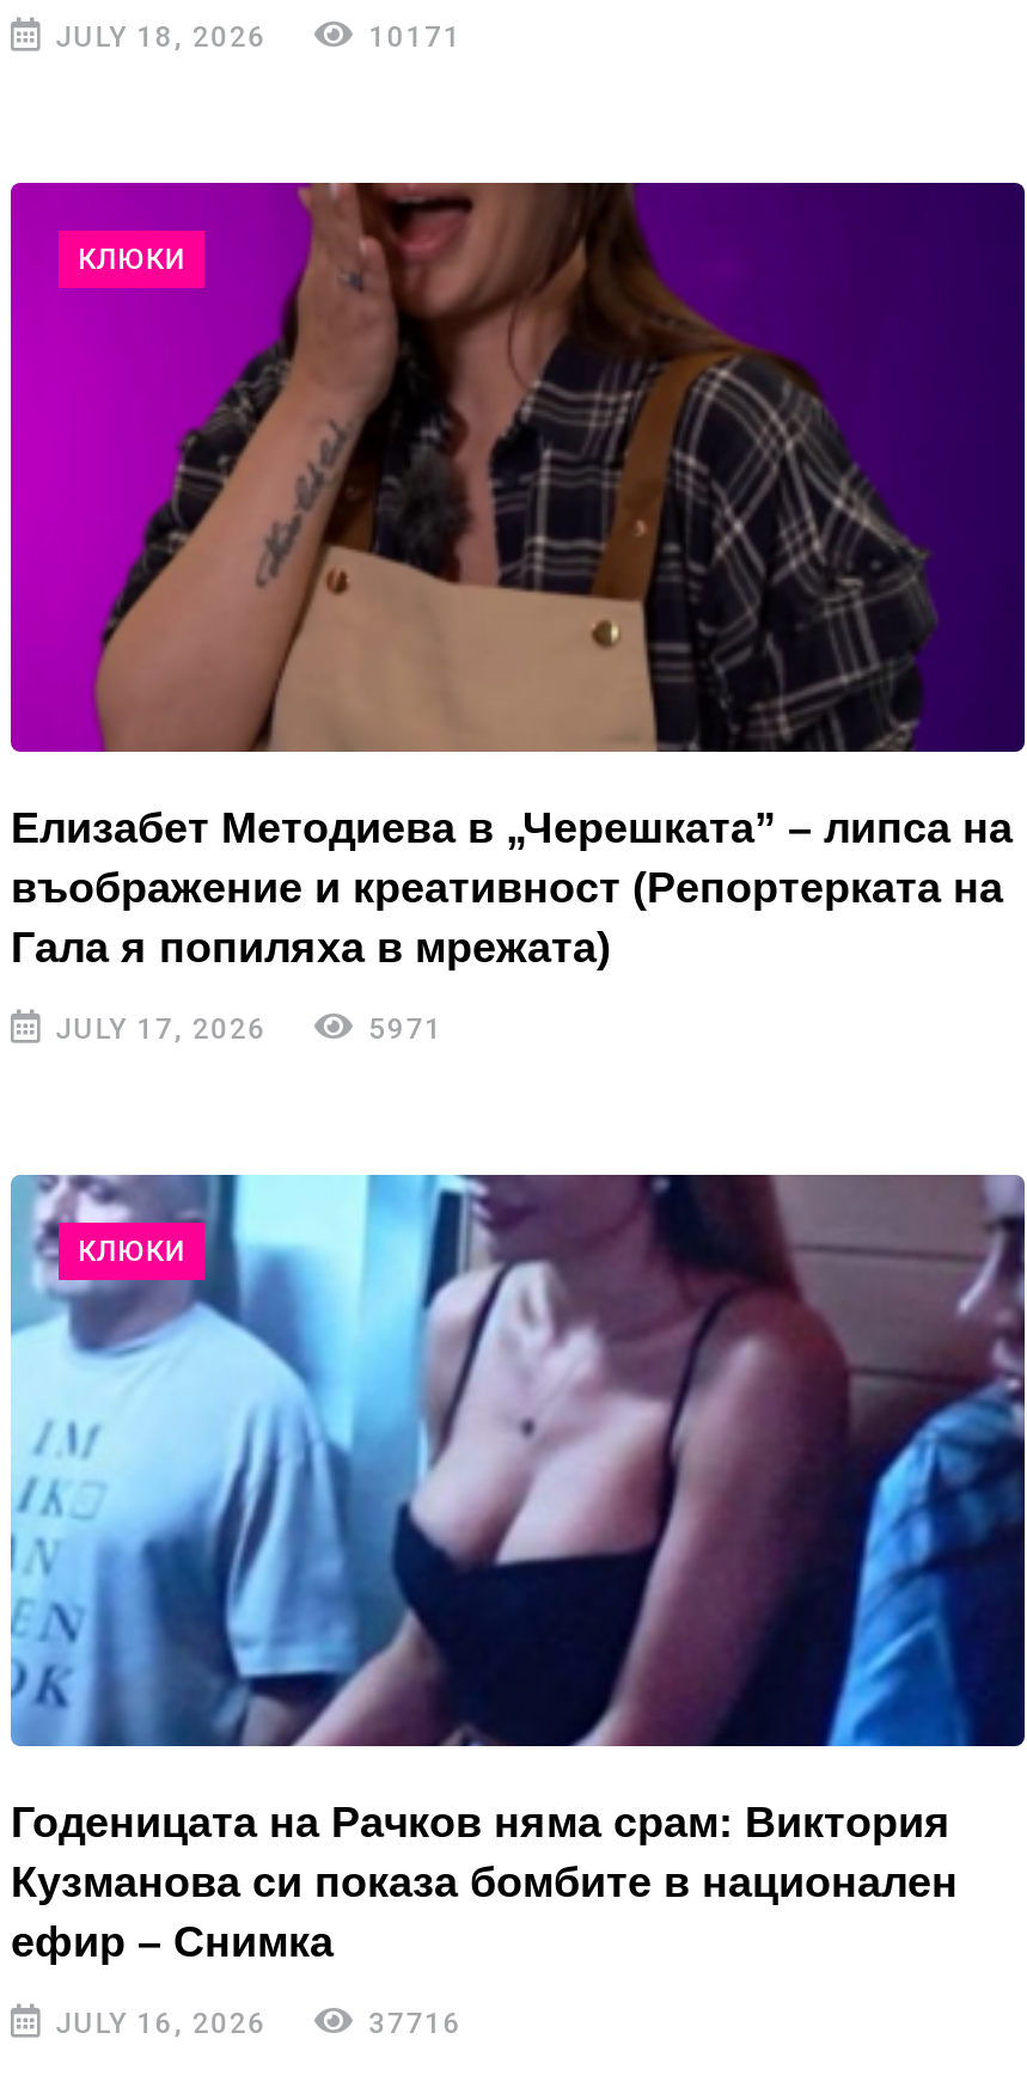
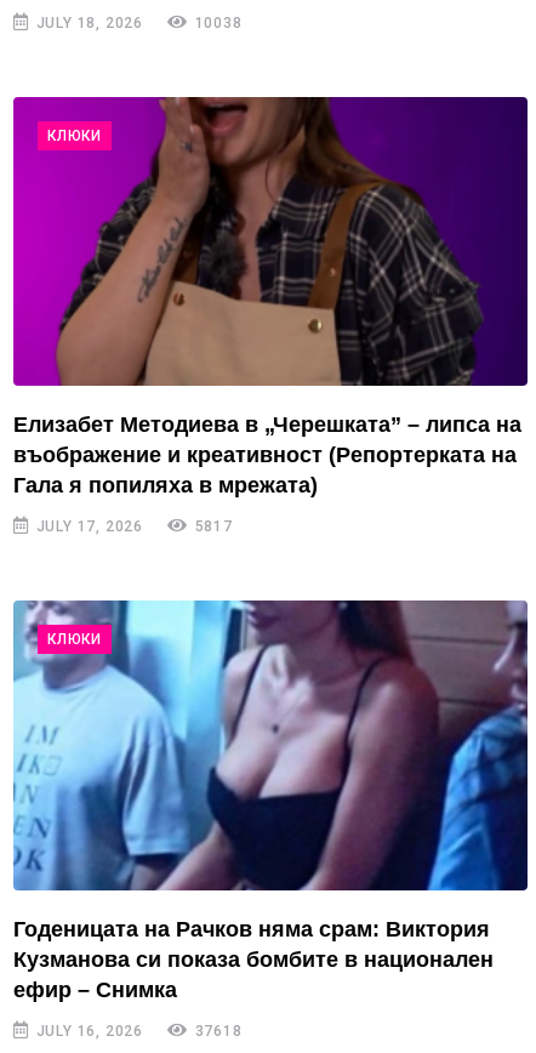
[359,19,462,53] 10171 -> [190,14,242,31] 10038
[359,1012,443,1046] 5971 -> [190,518,233,535] 5817
[359,2006,462,2039] 37716 -> [190,1022,242,1039] 37618

